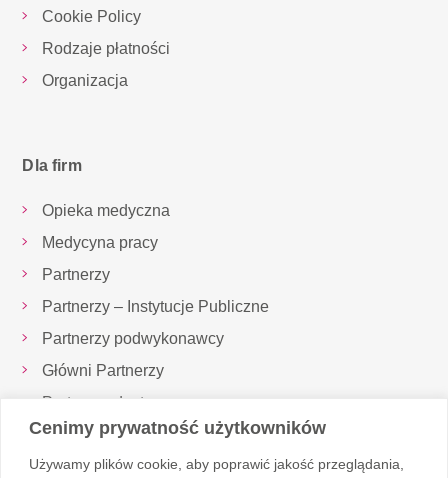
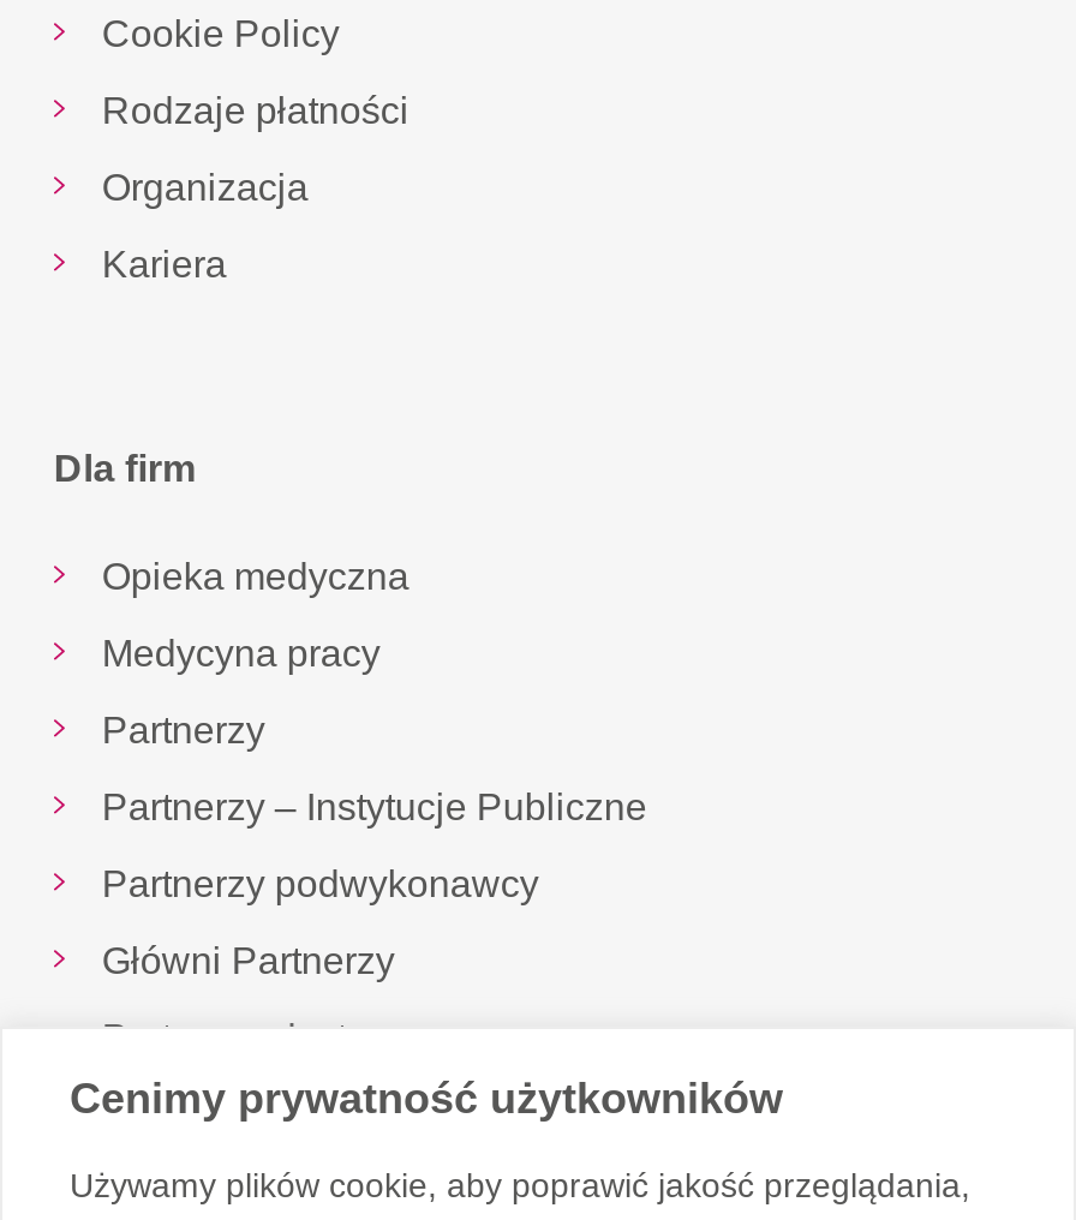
none -> [102,245,227,286] Kariera

